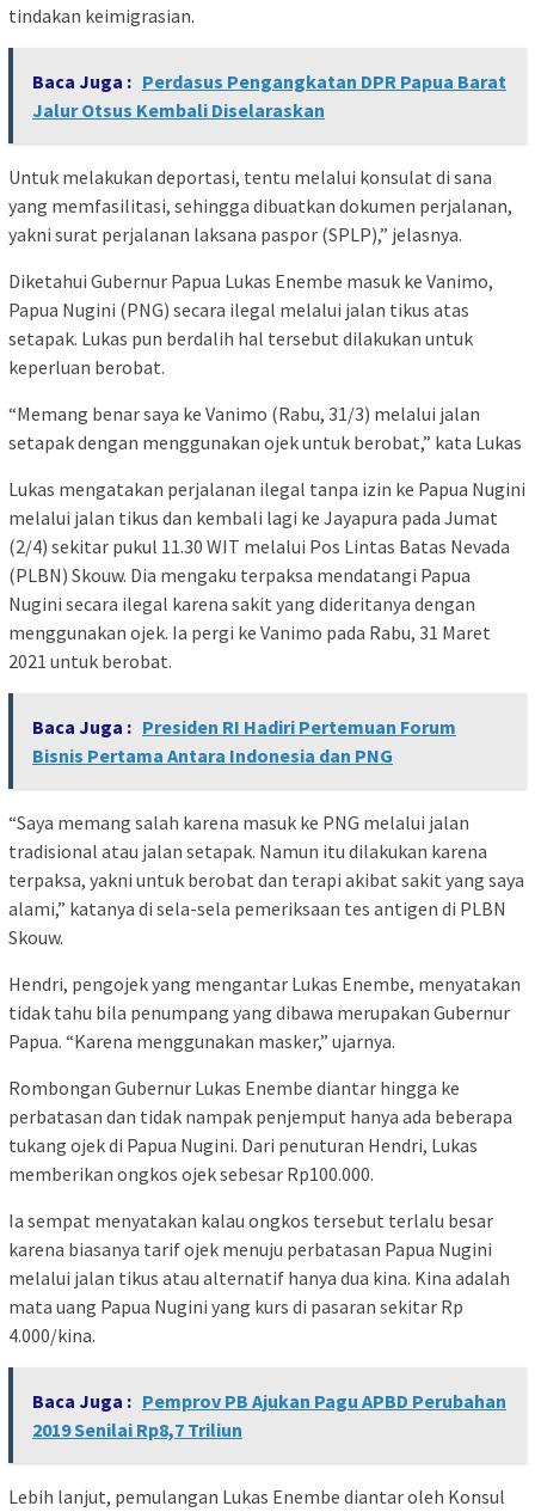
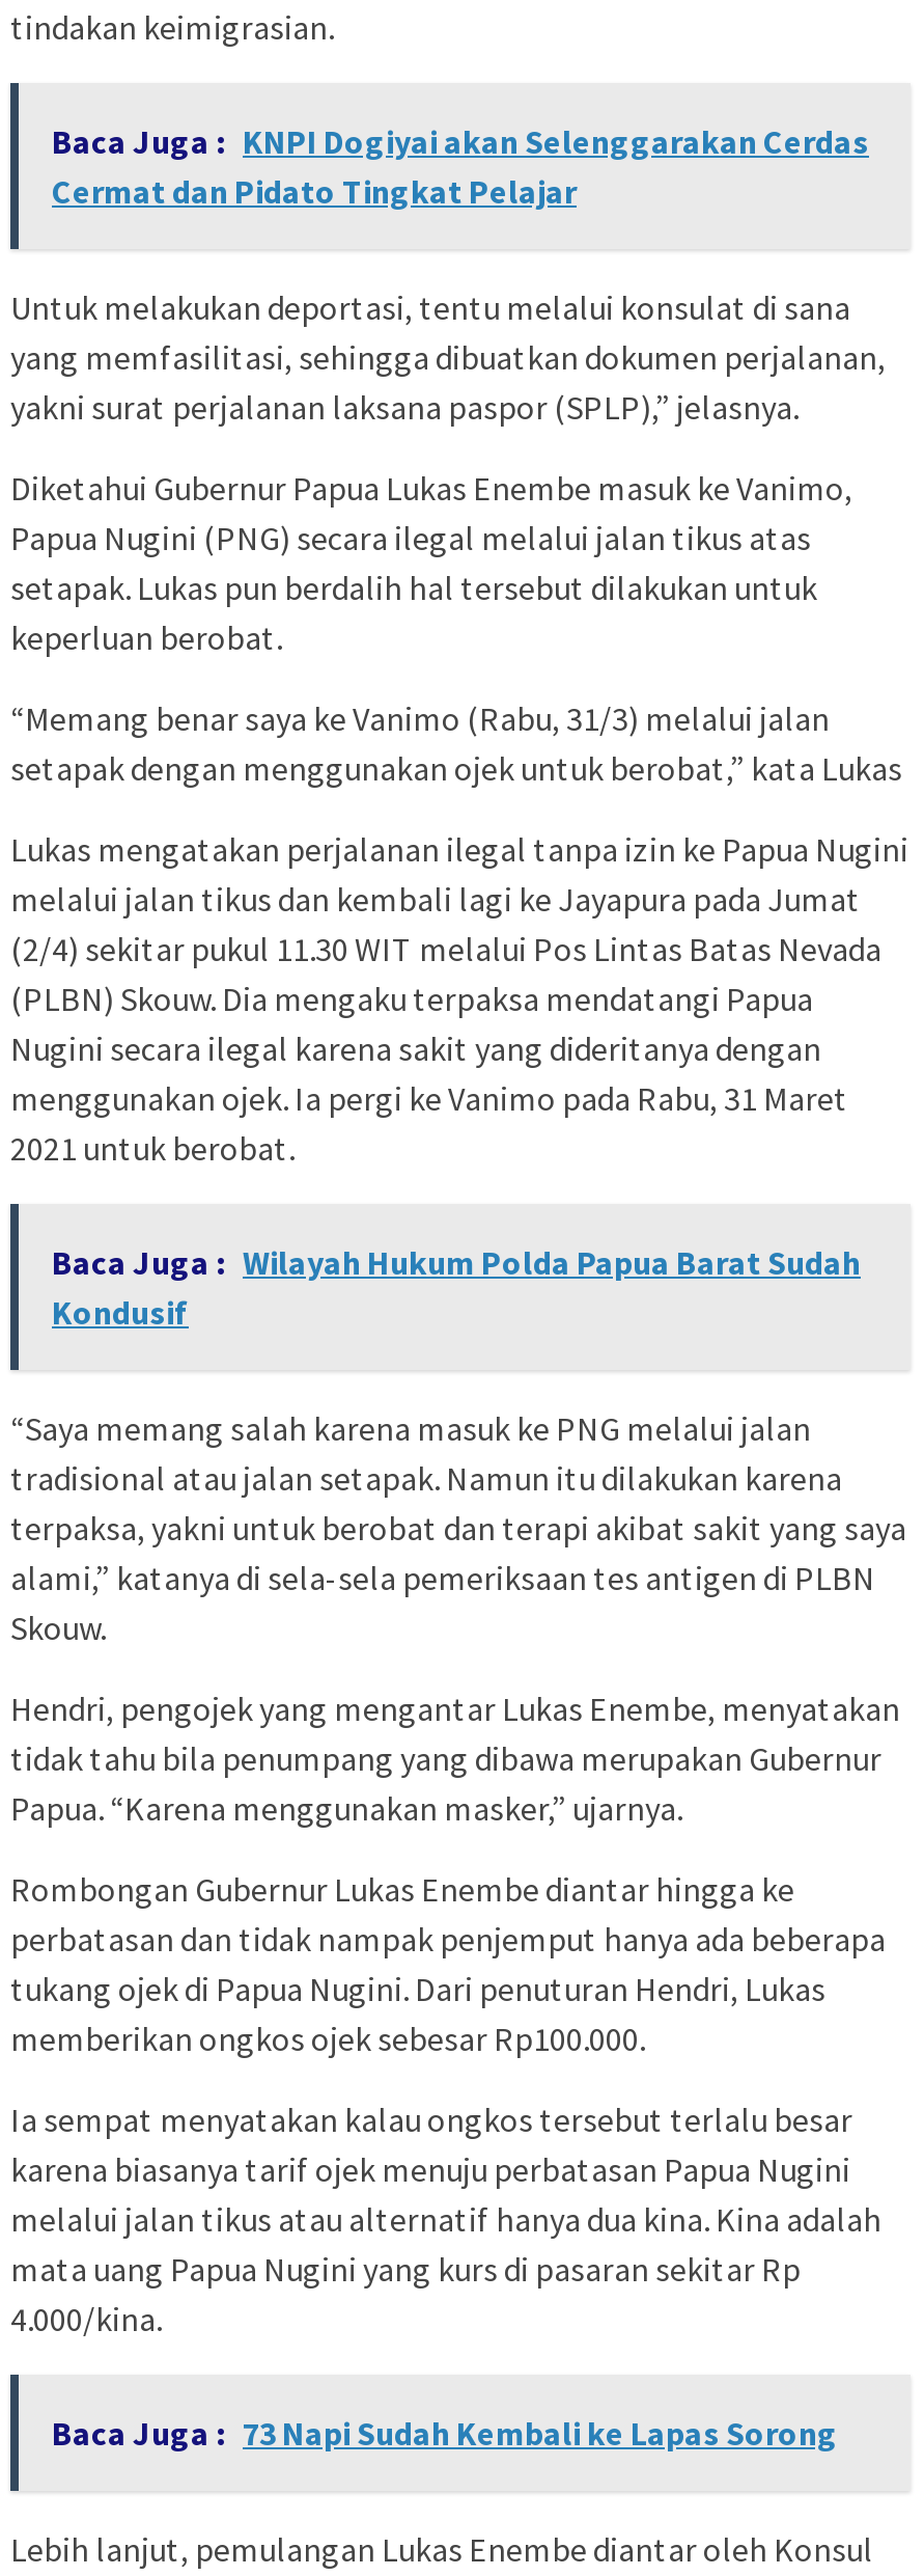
[32,70,506,122] Baca Juga : Perdasus Pengangkatan DPR Papua Barat | Jalur Otsus Kembali Diselaraskan -> [52,121,869,212] Baca Juga : KNPI Dogiyai akan Selenggarakan Cerdas | Cermat dan Pidato Tingkat Pelajar
[32,715,456,768] Baca Juga : Presiden RI Hadiri Pertemuan Forum | Bisnis Pertama Antara Indonesia dan PNG -> [52,1242,861,1333] Baca Juga : Wilayah Hukum Polda Papua Barat Sudah | Kondusif
[32,1389,506,1442] Baca Juga : Pemprov PB Ajukan Pagu APBD Perubahan | 2019 Senilai Rp8,7 Triliun -> [52,2412,838,2454] Baca Juga : 73 Napi Sudah Kembali ke Lapas Sorong

